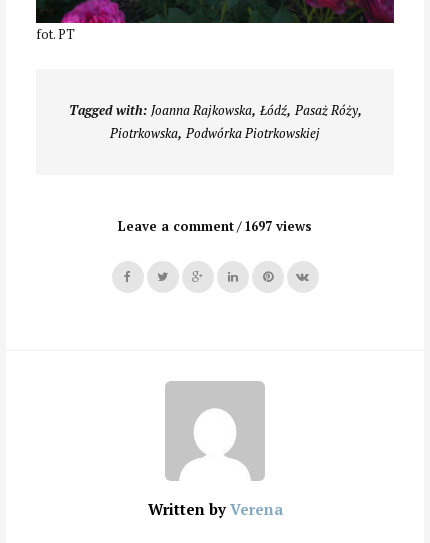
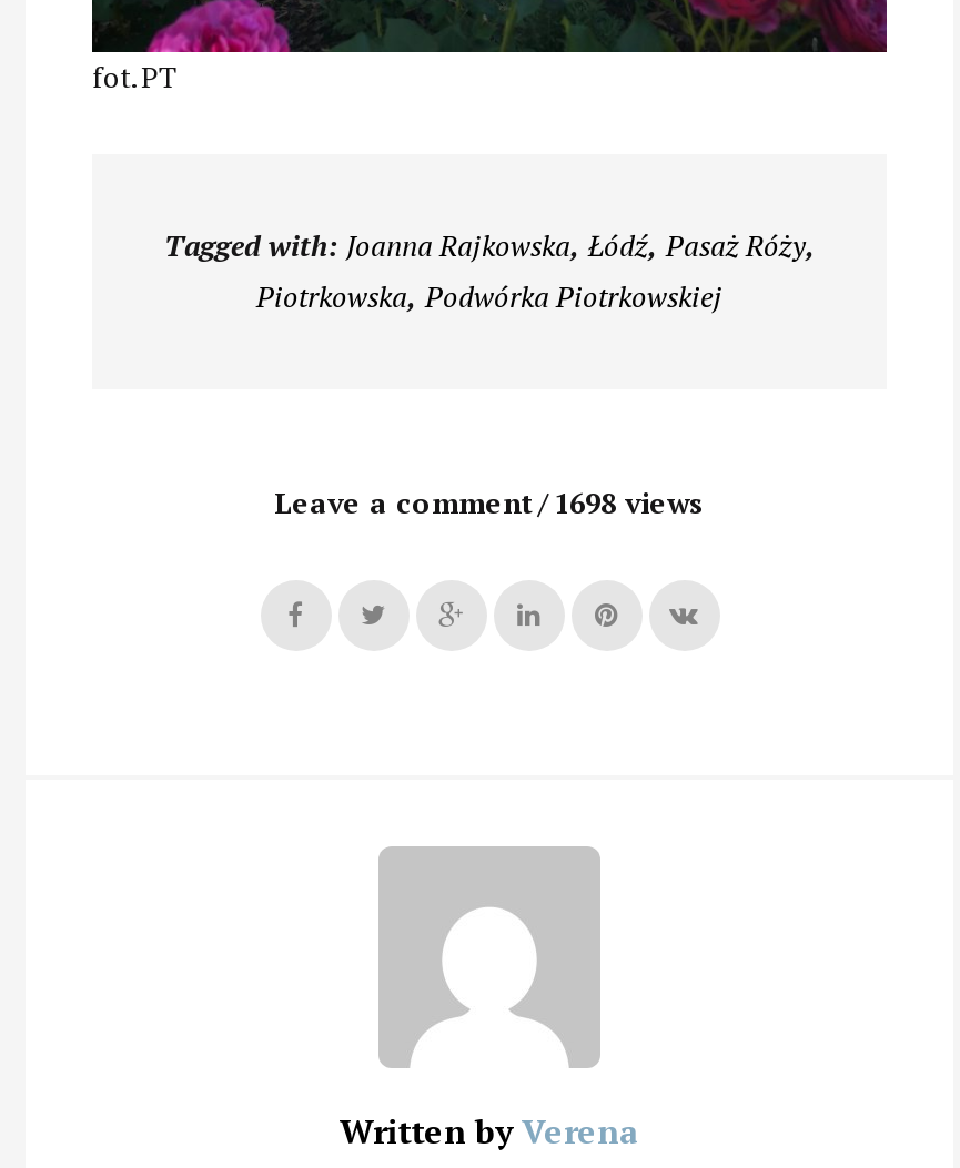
[118,217,312,235] Leave a comment 1697 views -> [274,483,705,522] Leave a comment 1698 views

